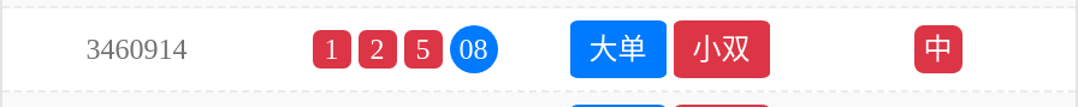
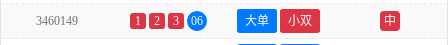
[86,32,187,66] 3460914 -> [36,14,78,28] 3460149
[416,32,430,66] 5 -> [173,14,179,28] 3
[459,32,488,66] 08 -> [191,14,203,28] 06

